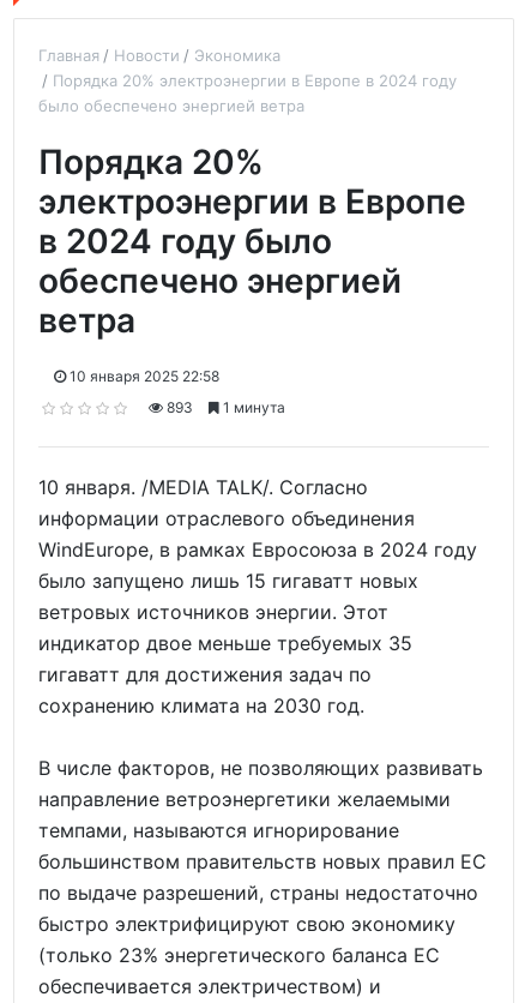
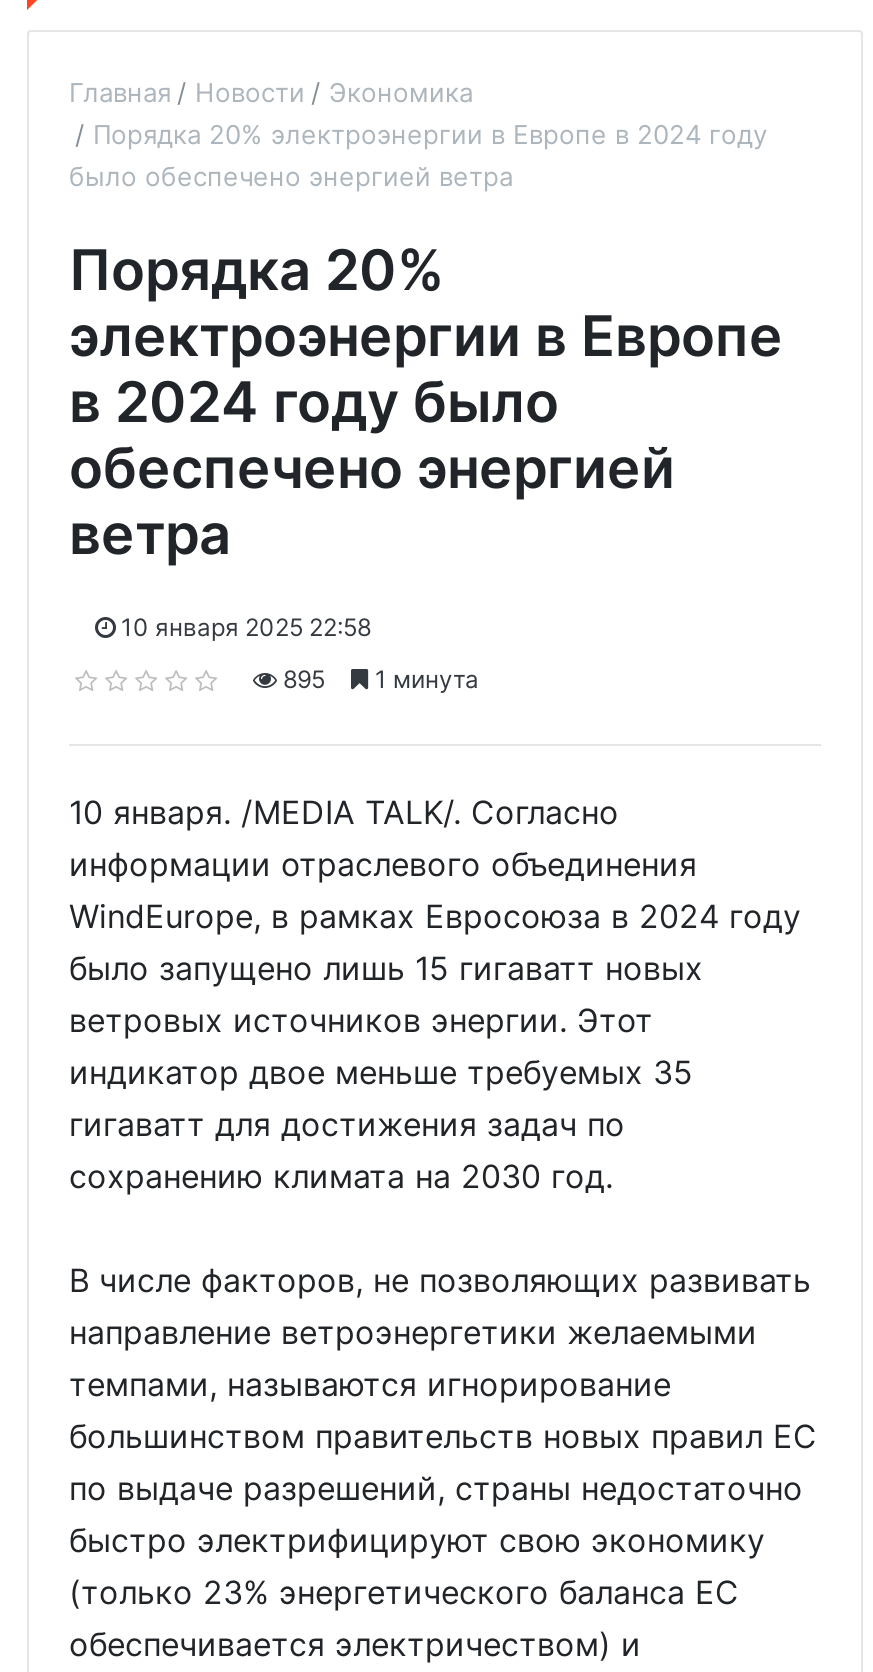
[163,398,193,416] 893 -> [277,664,325,694] 895

